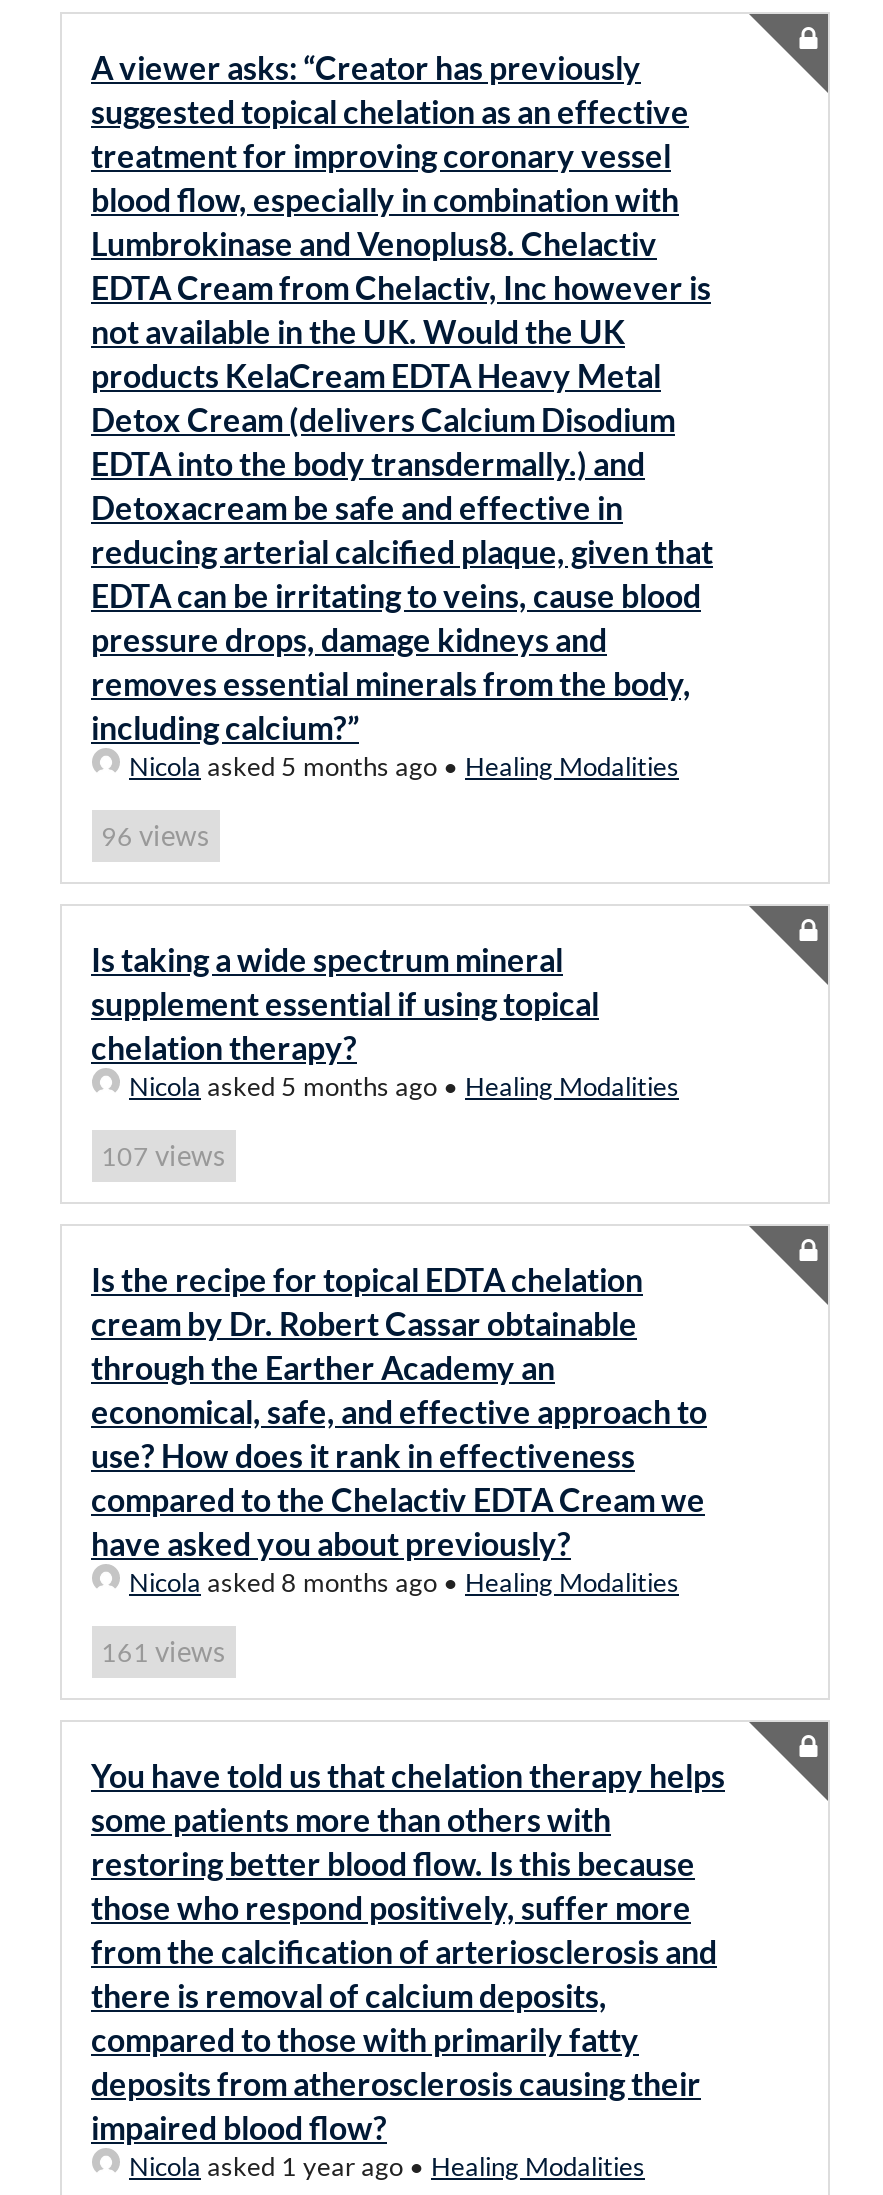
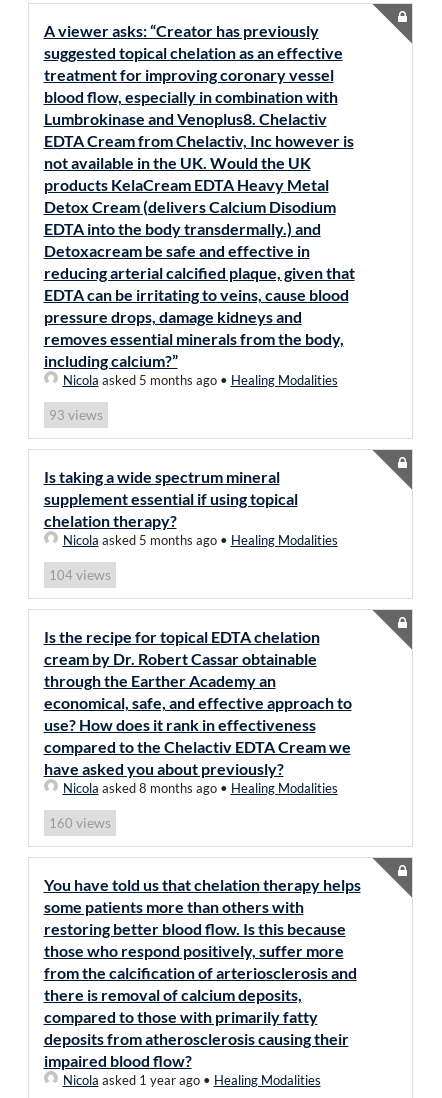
[101,818,209,852] 96 views -> [48,406,102,423] 93 views
[101,1138,225,1172] 107 views -> [48,566,110,583] 104 views
[101,1634,225,1668] 161 views -> [48,814,110,831] 160 views

